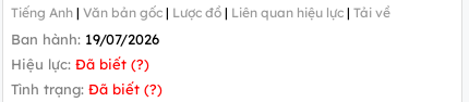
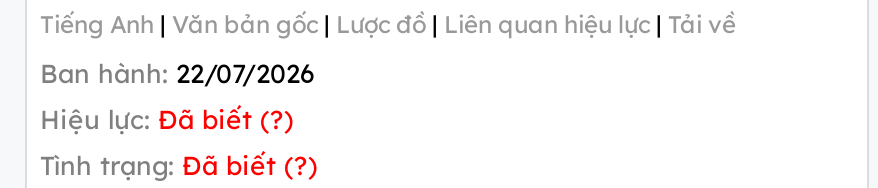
[10,31,159,48] Ban hành: 19/07/2026 -> [40,56,314,88] Ban hành: 22/07/2026

